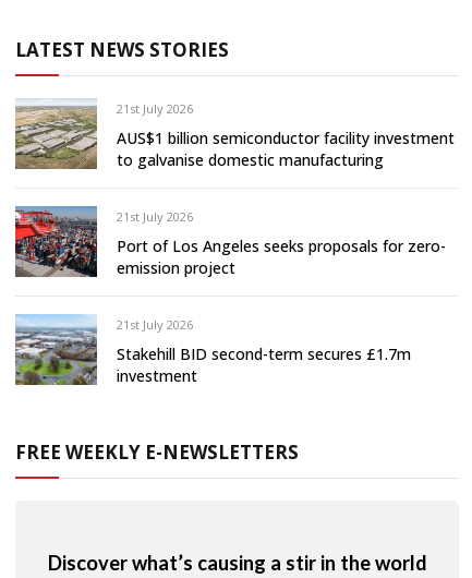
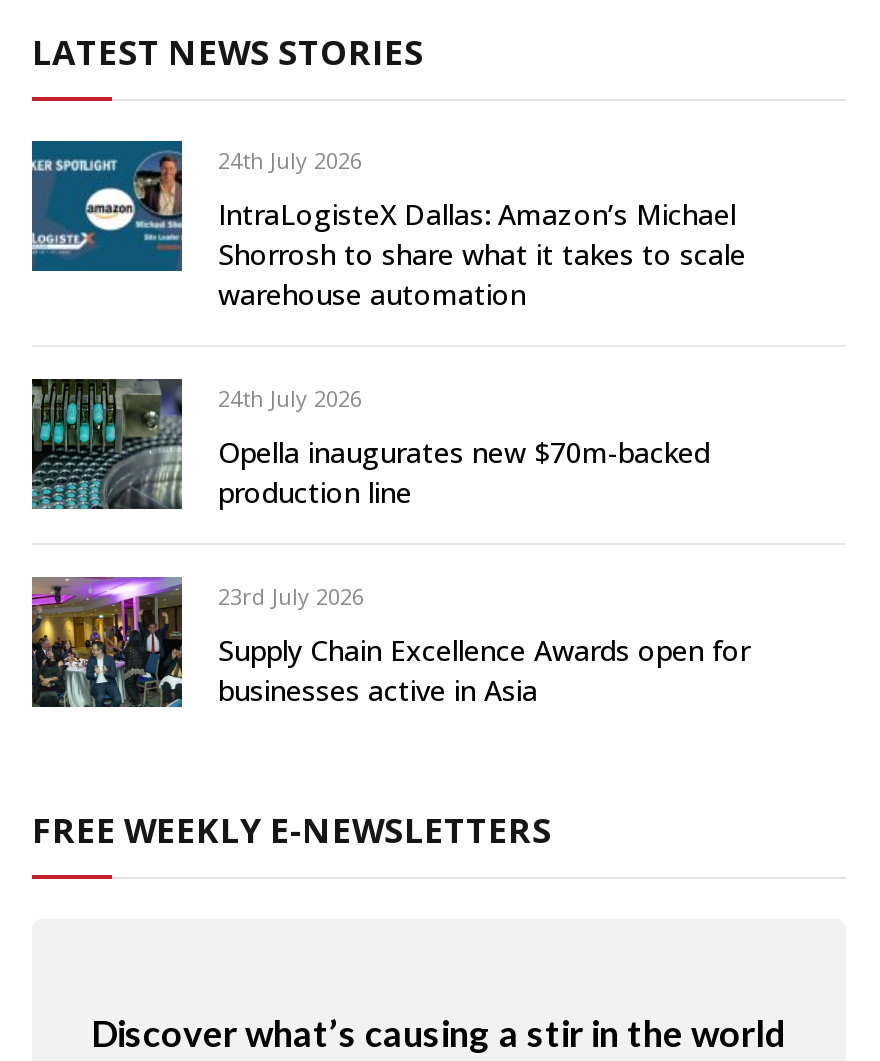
[14,98,193,170] [image] | 21st July 2026 -> [30,139,362,273] [image] | 24th July 2026
[117,127,455,170] AUS$1 billion semiconductor facility investment | to galvanise domestic manufacturing -> [218,194,746,312] IntraLogisteX Dallas: Amazon’s Michael | Shorrosh to share what it takes to scale | warehouse automation
[14,205,193,278] [image] | 21st July 2026 -> [32,377,362,511] [image] | 24th July 2026
[117,235,446,278] Port of Los Angeles seeks proposals for zero- | emission project -> [218,432,710,510] Opella inaugurates new $70m-backed | production line
[14,314,193,386] [image] | 21st July 2026 -> [30,575,364,709] [image] | 23rd July 2026
[117,343,411,386] Stakehill BID second-term secures £1.7m | investment -> [218,630,750,708] Supply Chain Excellence Awards open for | businesses active in Asia

